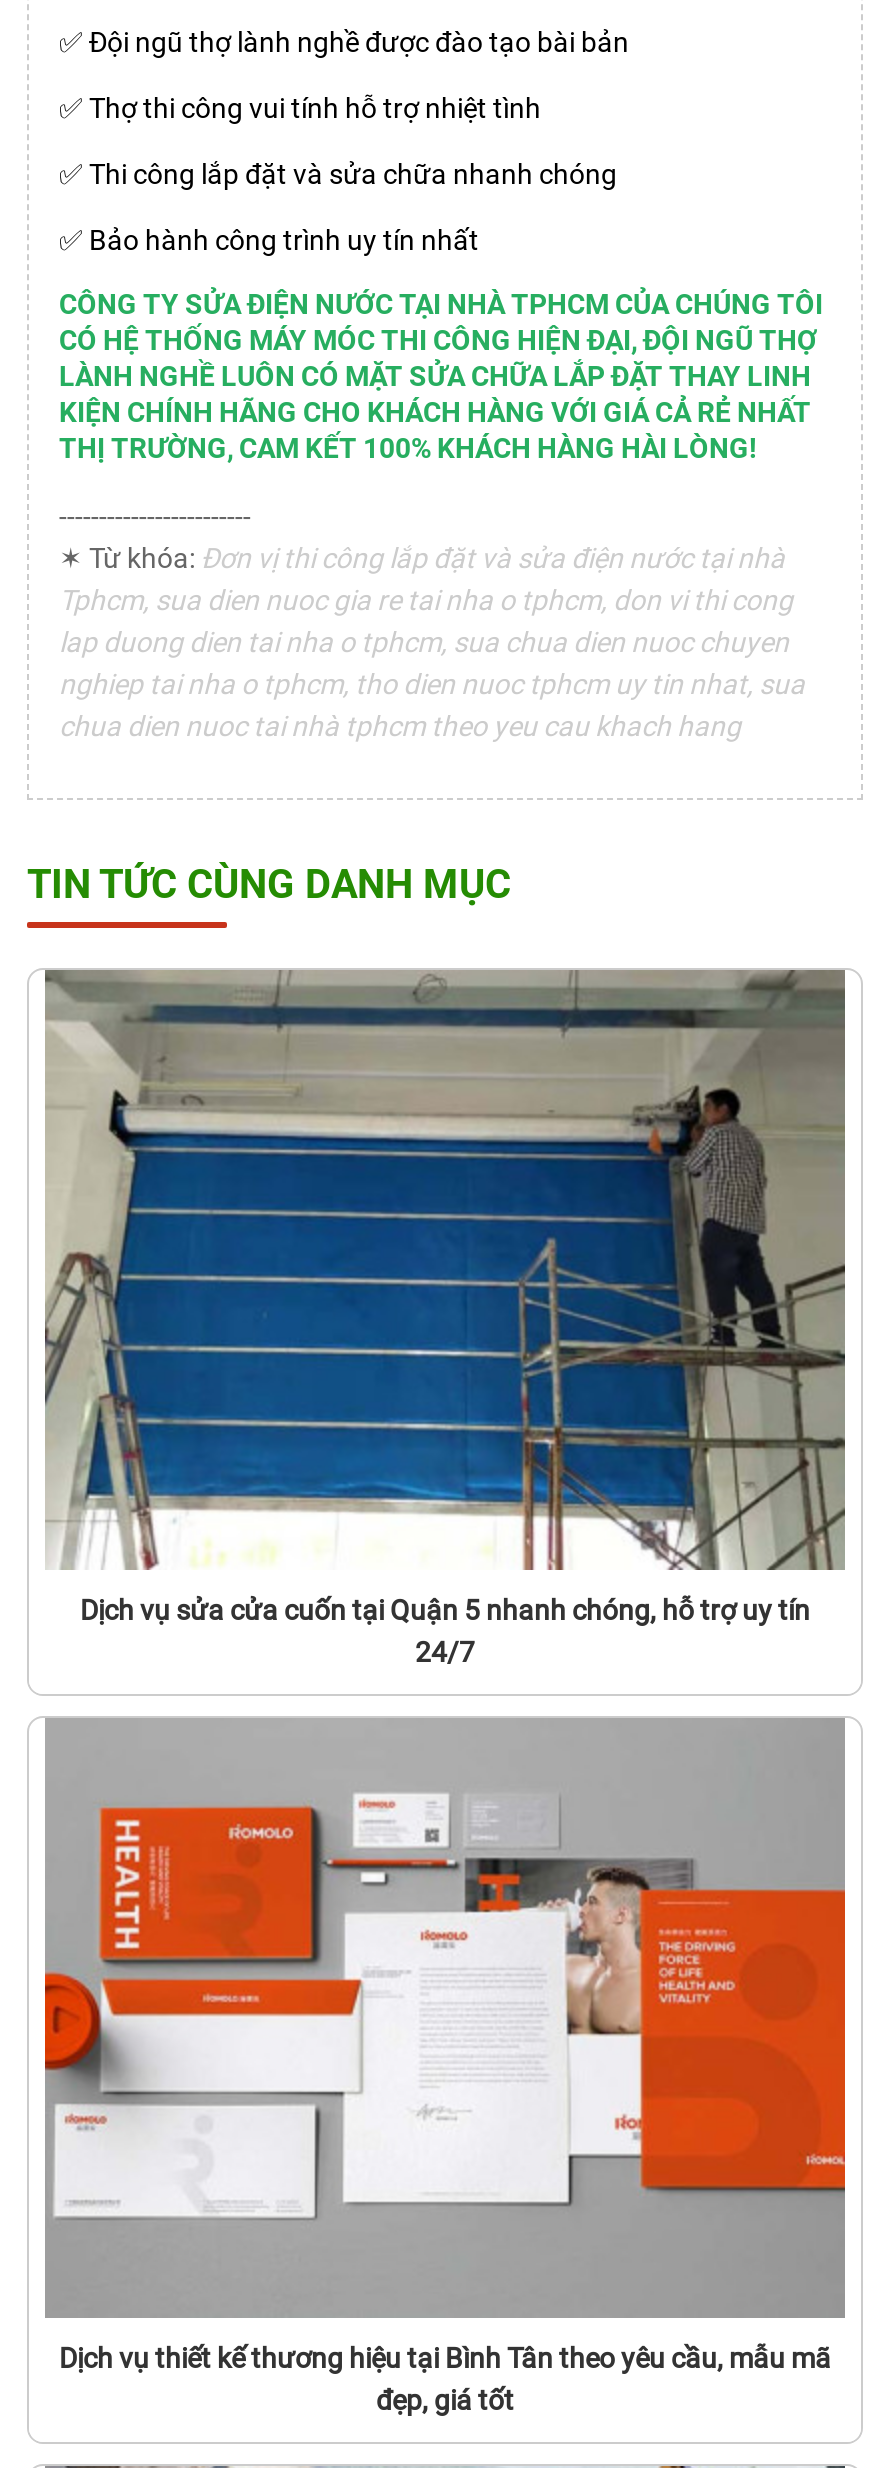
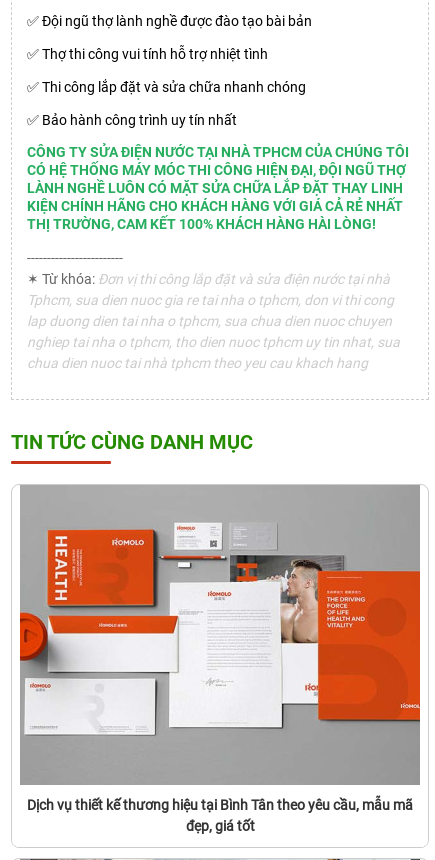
[45,970,847,1668] [image] | Dịch vụ sửa cửa cuốn tại Quận 5 nhanh chóng, hỗ trợ uy tín | 24/7 -> none

